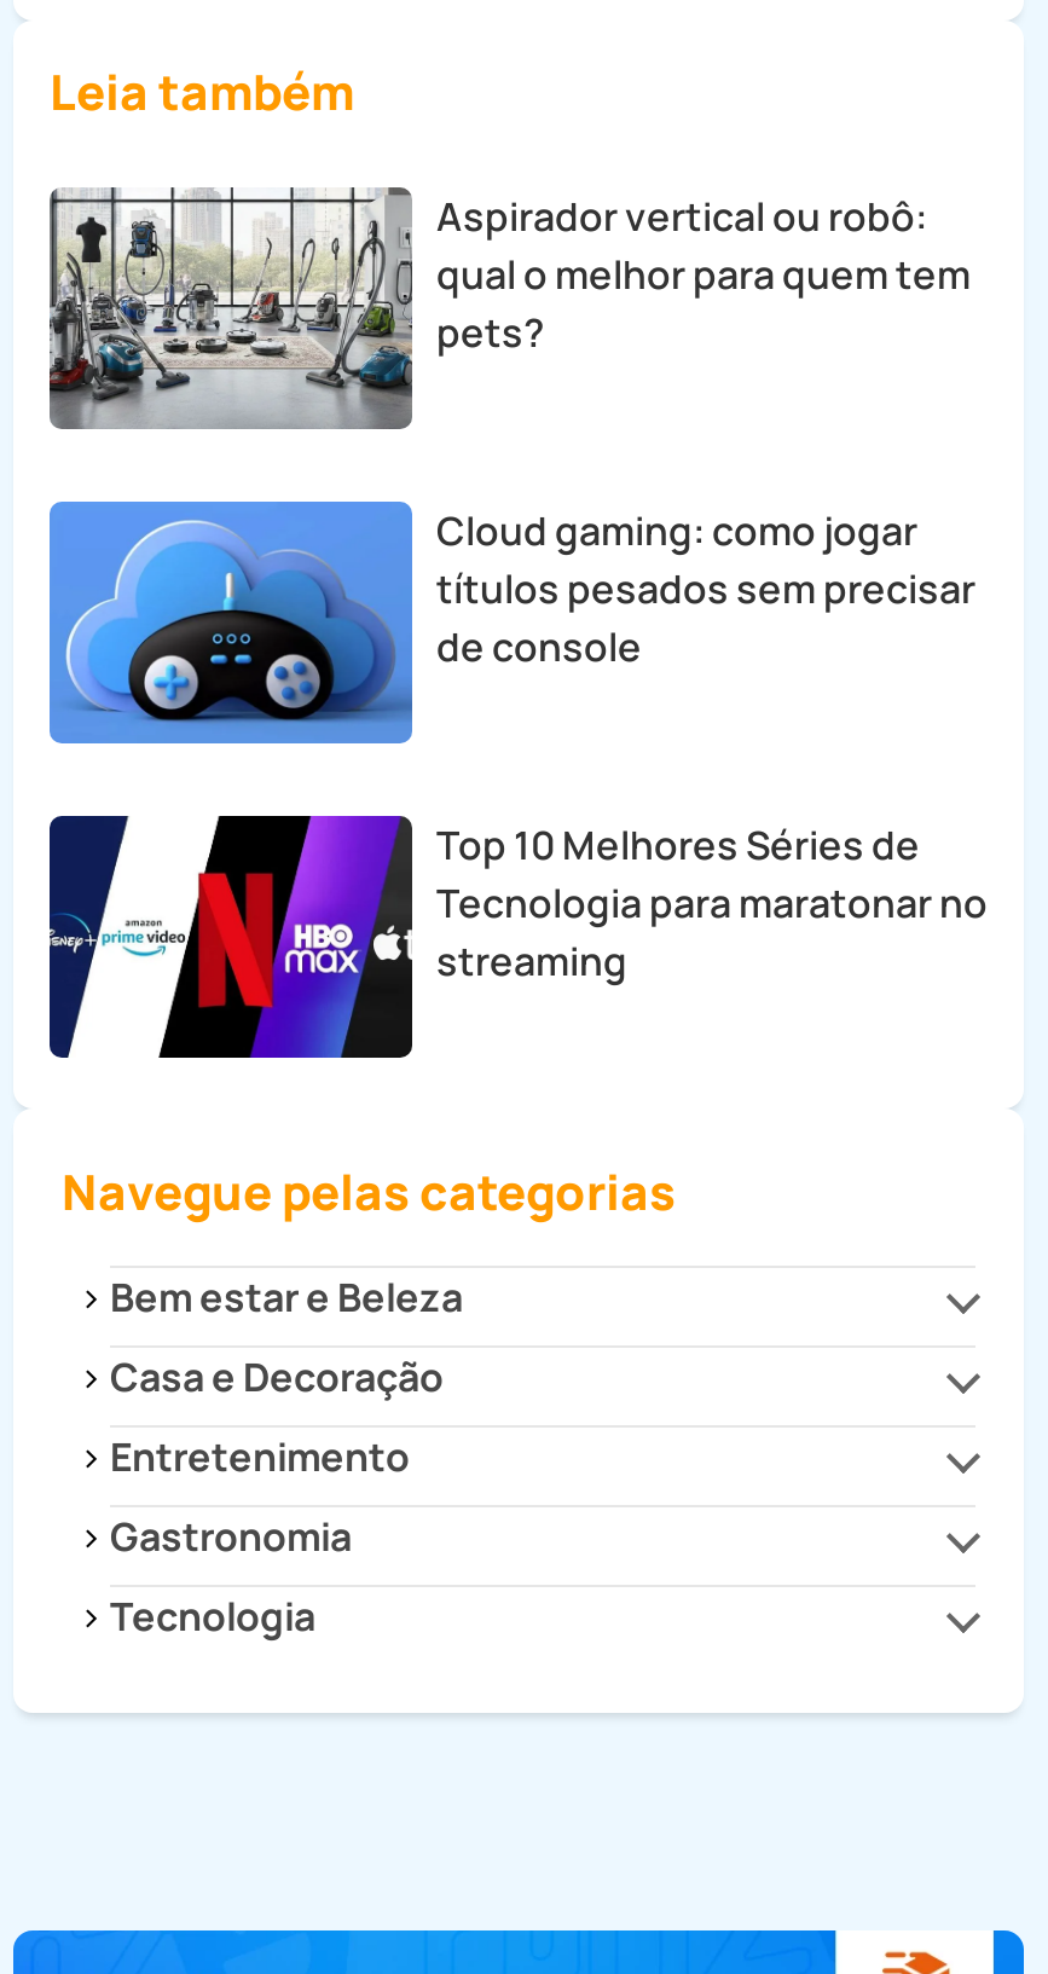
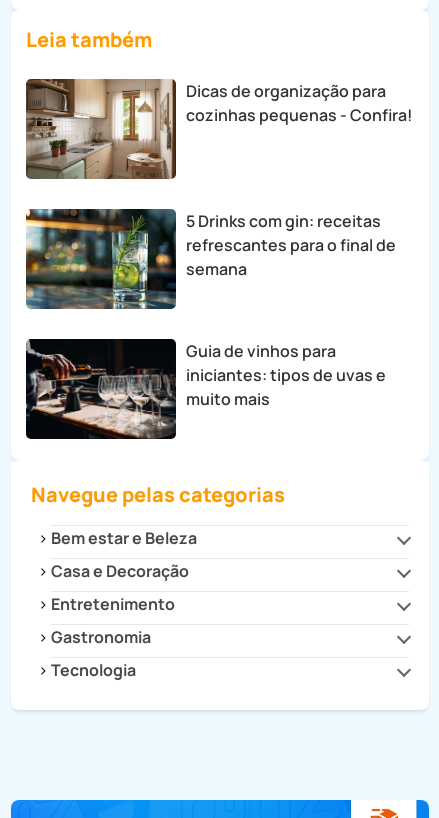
[50,187,971,429] [image] | Aspirador vertical ou robô: | qual o melhor para quem tem | pets? -> [26,78,413,180] [image] | Dicas de organização para | cozinhas pequenas - Confira!
[47,499,975,746] [image] | Cloud gaming: como jogar | títulos pesados sem precisar | de console -> [25,208,396,310] [image] | 5 Drinks com gin: receitas | refrescantes para o final de | semana
[50,814,988,1060] [image] | Top 10 Melhores Séries de | Tecnologia para maratonar no | streaming -> [26,338,386,440] [image] | Guia de vinhos para | iniciantes: tipos de uvas e | muito mais

